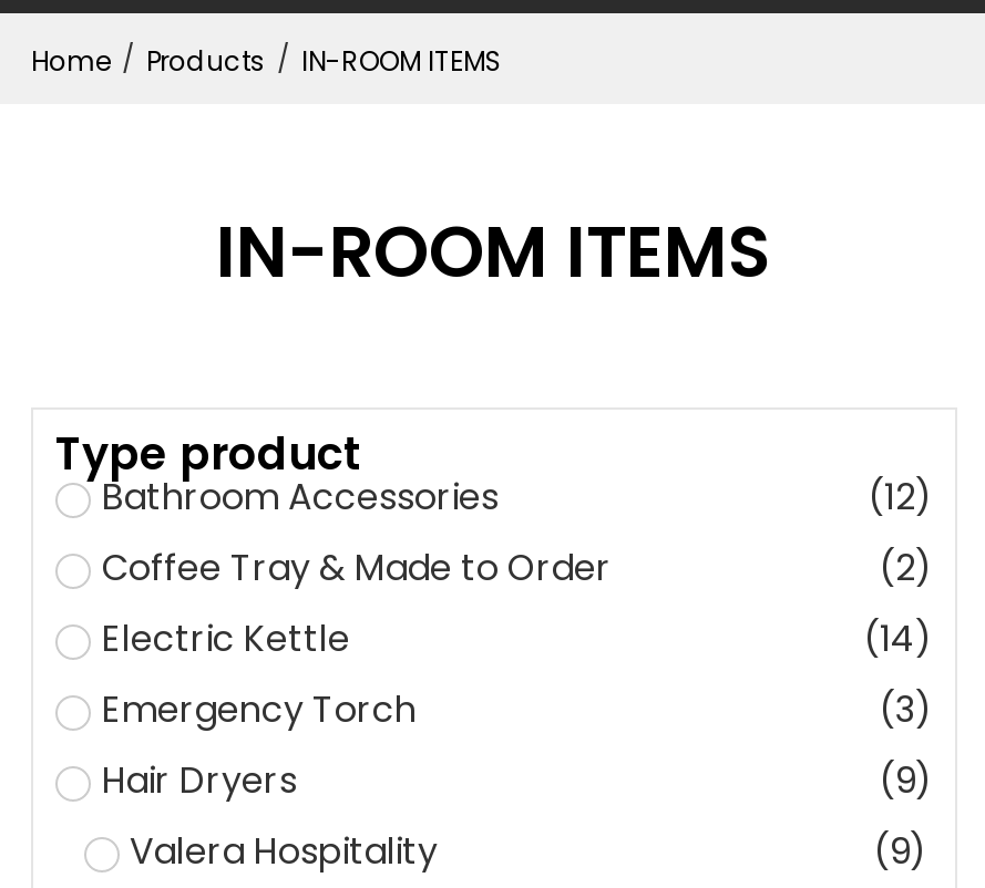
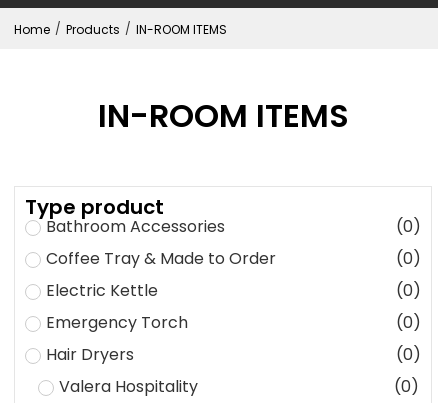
[869,471,933,522] (12) -> [396,214,421,237] (0)
[880,541,933,592] (2) -> [396,246,421,269] (0)
[864,612,933,663] (14) -> [396,278,421,301] (0)
[880,683,933,734] (3) -> [396,310,421,333] (0)
[880,754,933,805] (9) -> [396,342,421,365] (0)
[874,825,927,876] (9) -> [393,374,418,397] (0)

